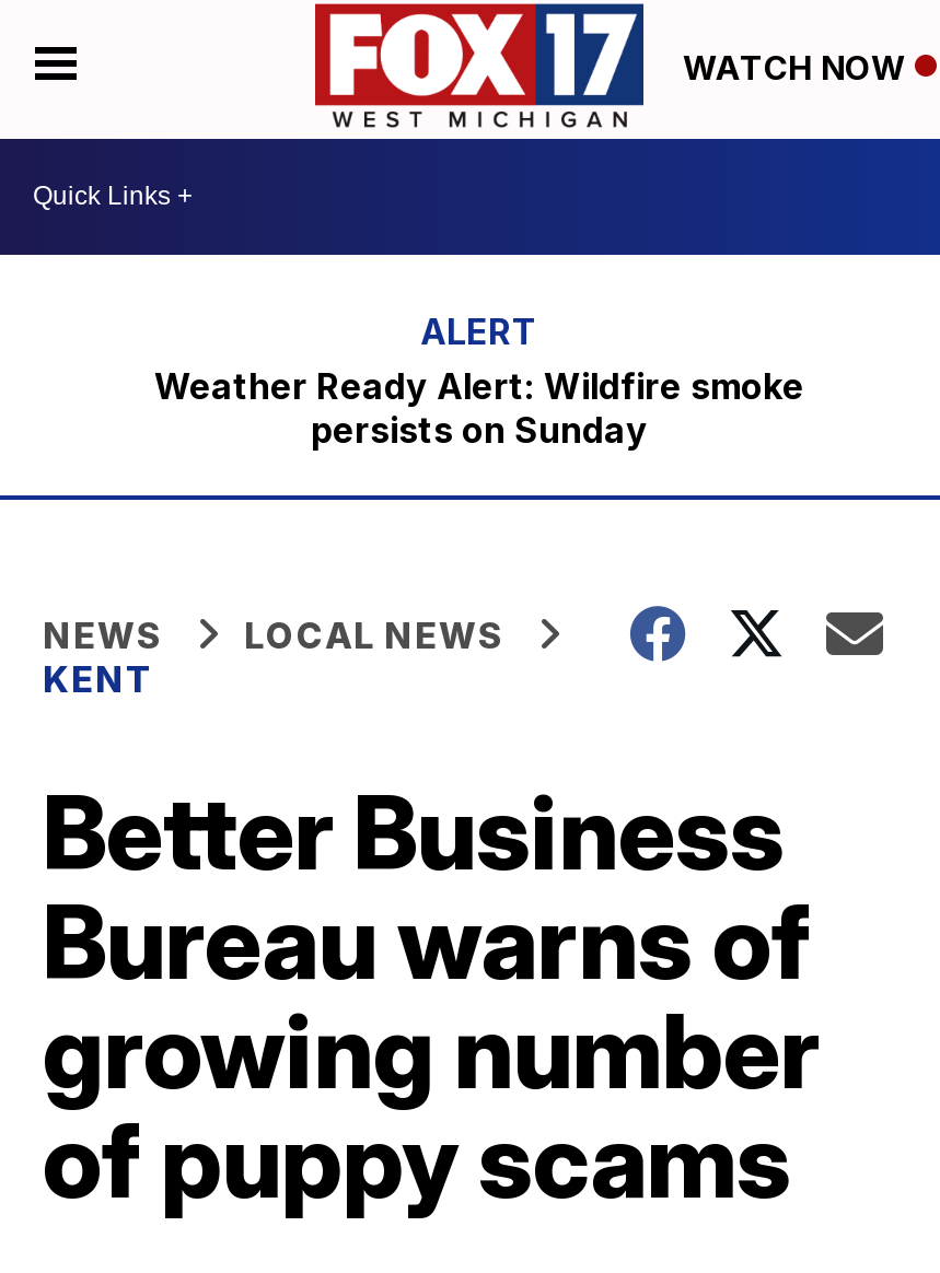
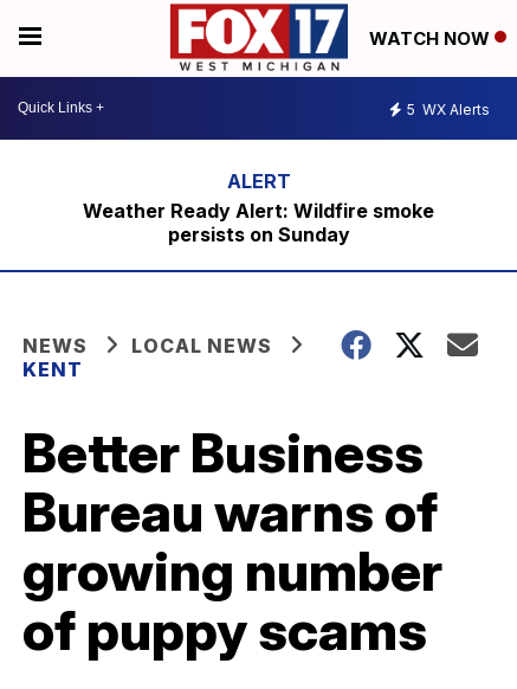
none -> [407,101,490,119] 5 WX Alerts

